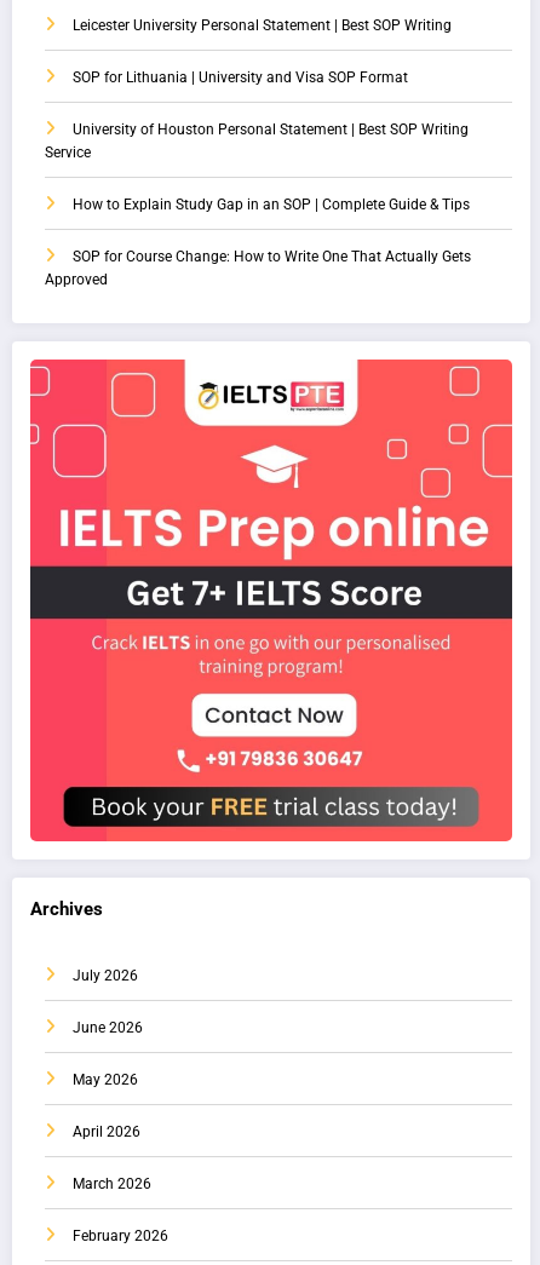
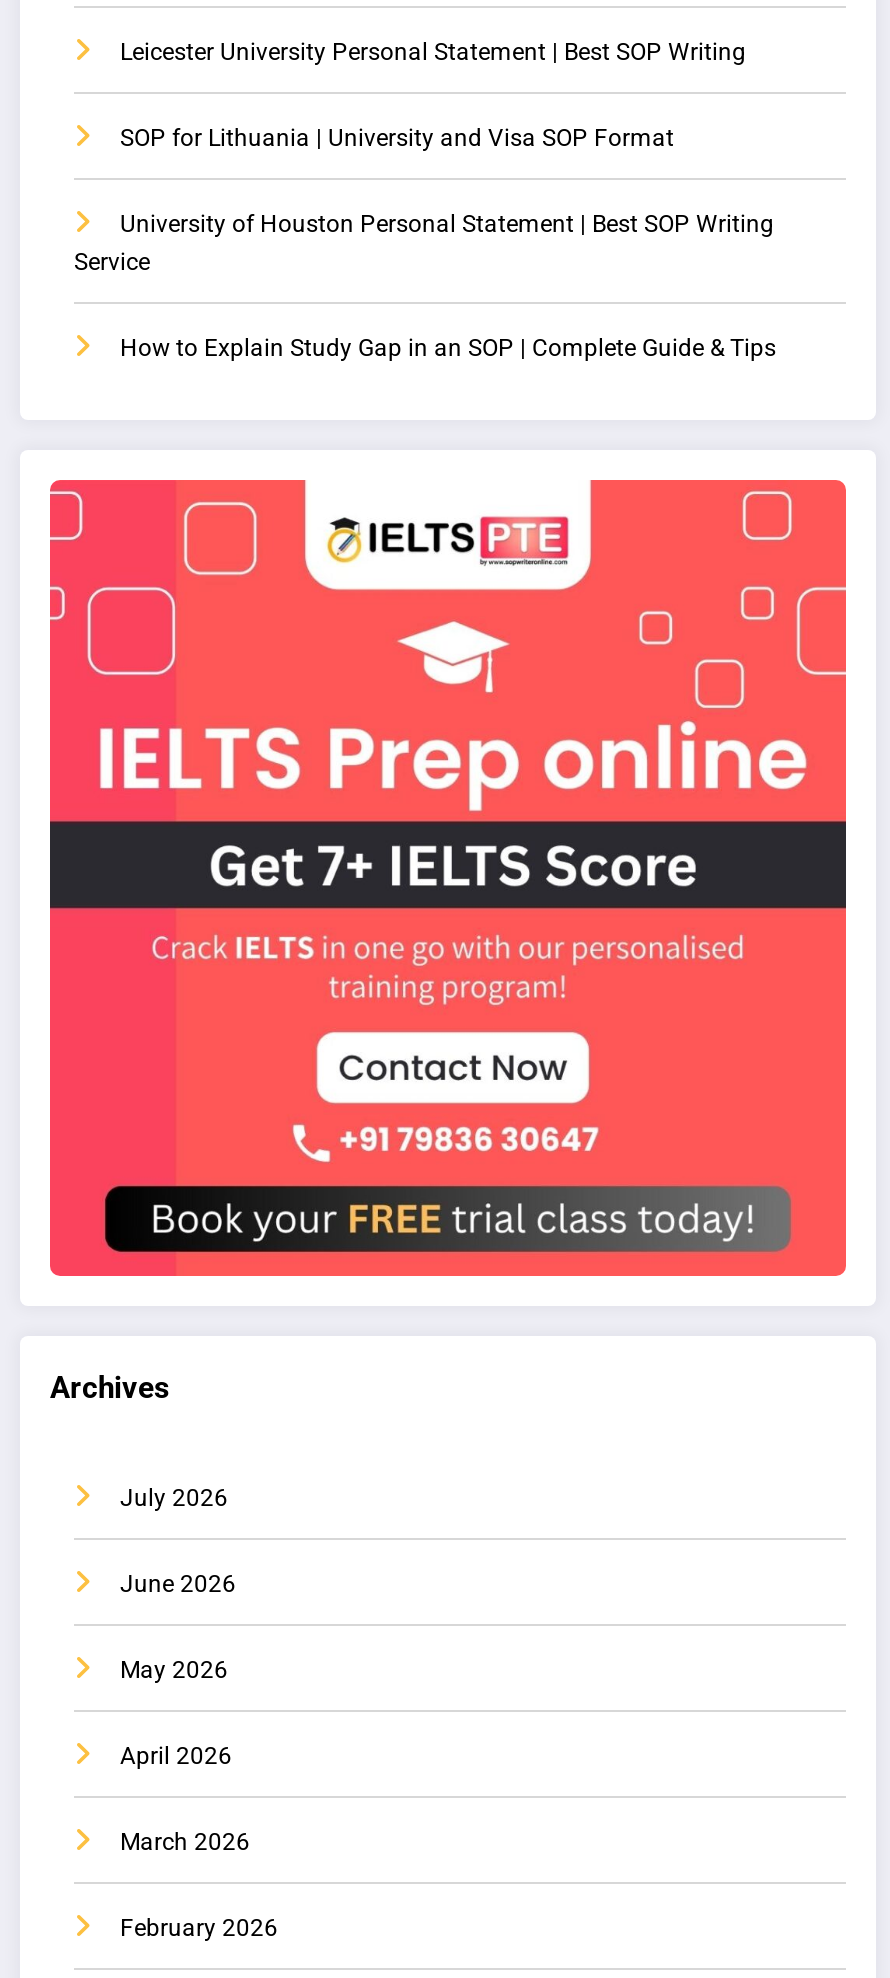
[45,248,471,287] SOP for Course Change: How to Write One That Actually Gets | Approved -> none

